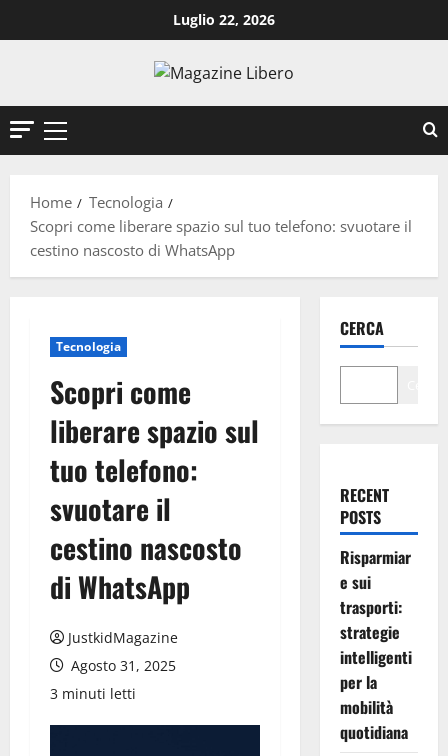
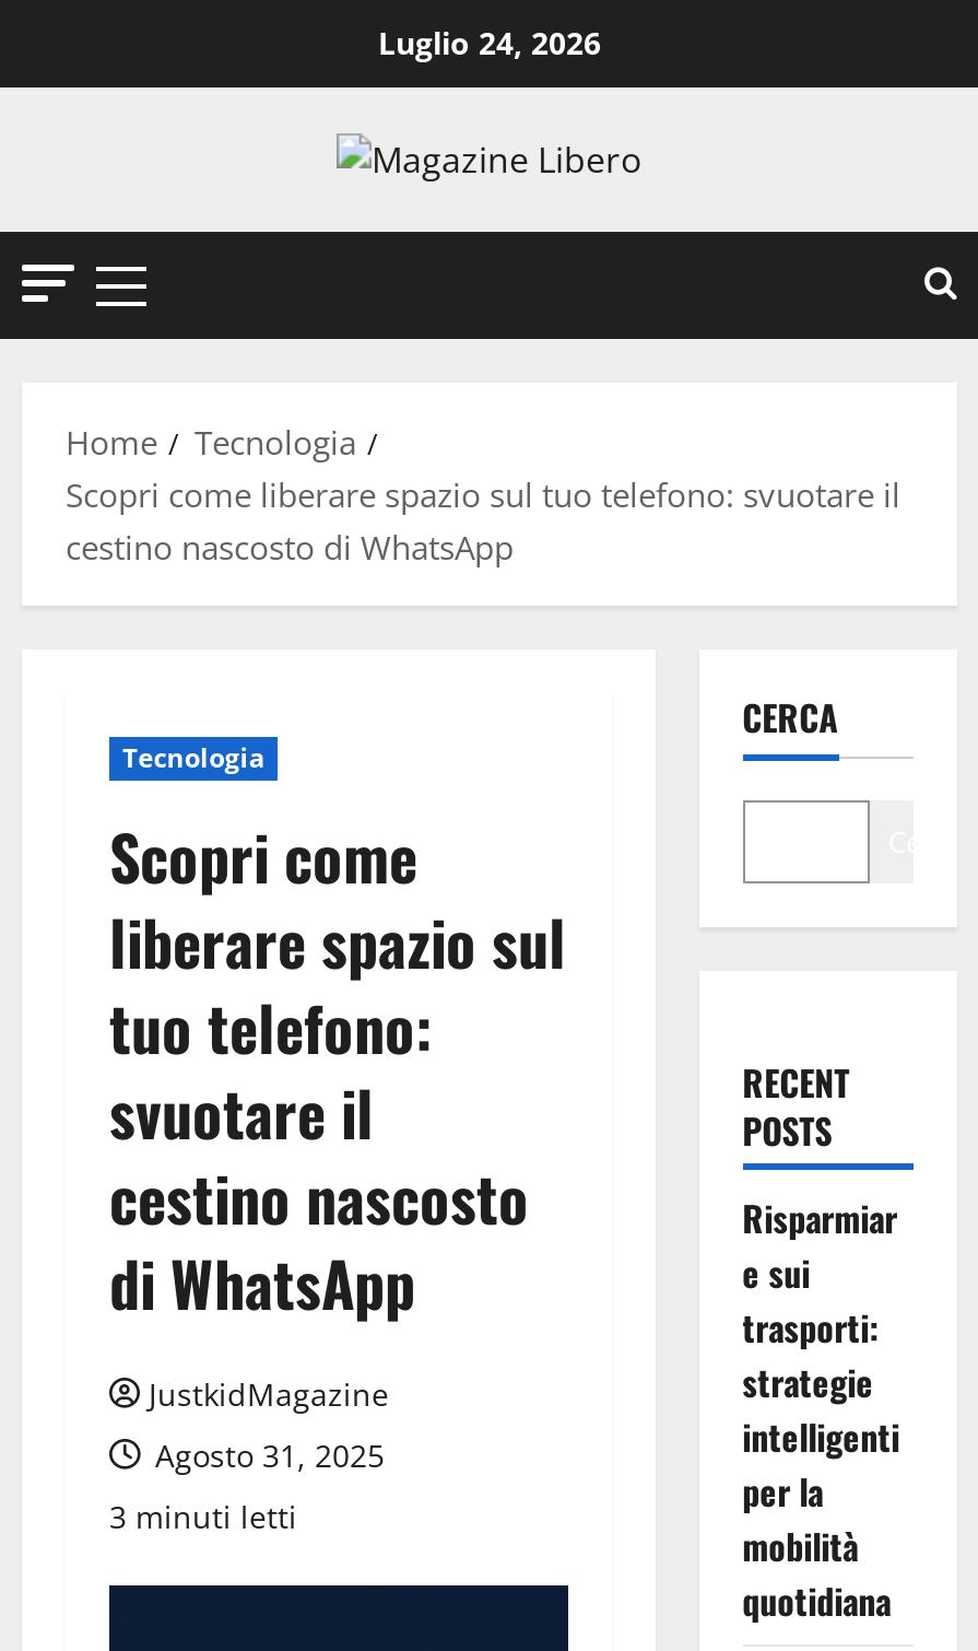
[173,10,275,29] Luglio 22, 2026 -> [378,22,601,63] Luglio 24, 2026

